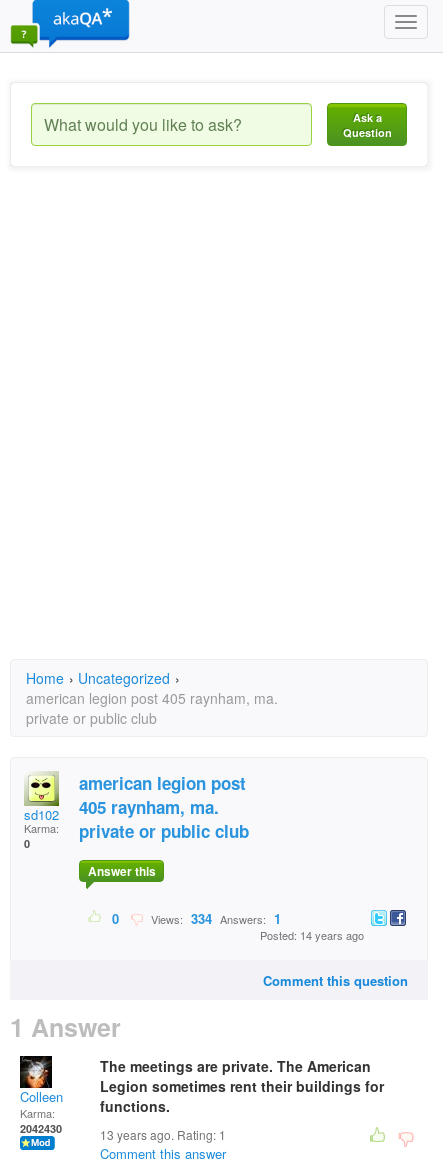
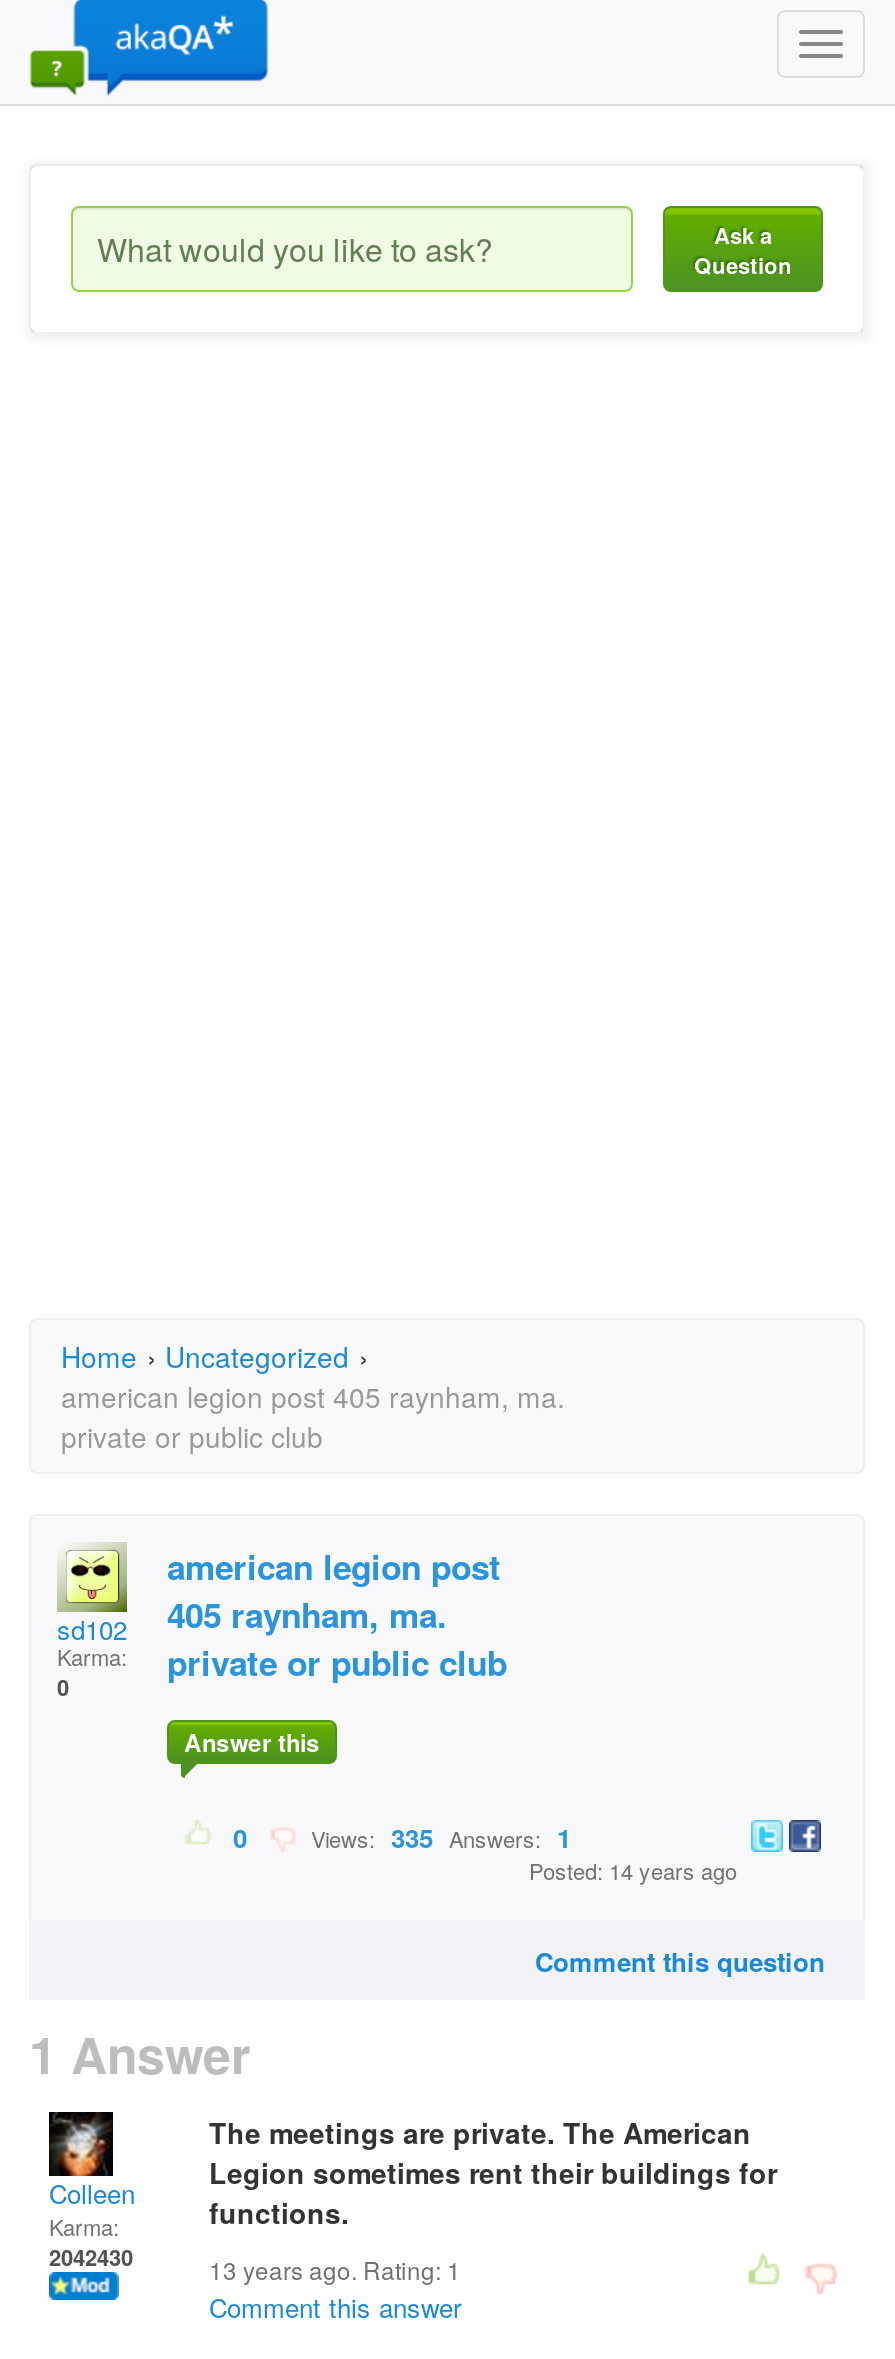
[145,909,281,928] Views: 334 Answers: 1 -> [299,1818,571,1856] Views: 335 Answers: 1

